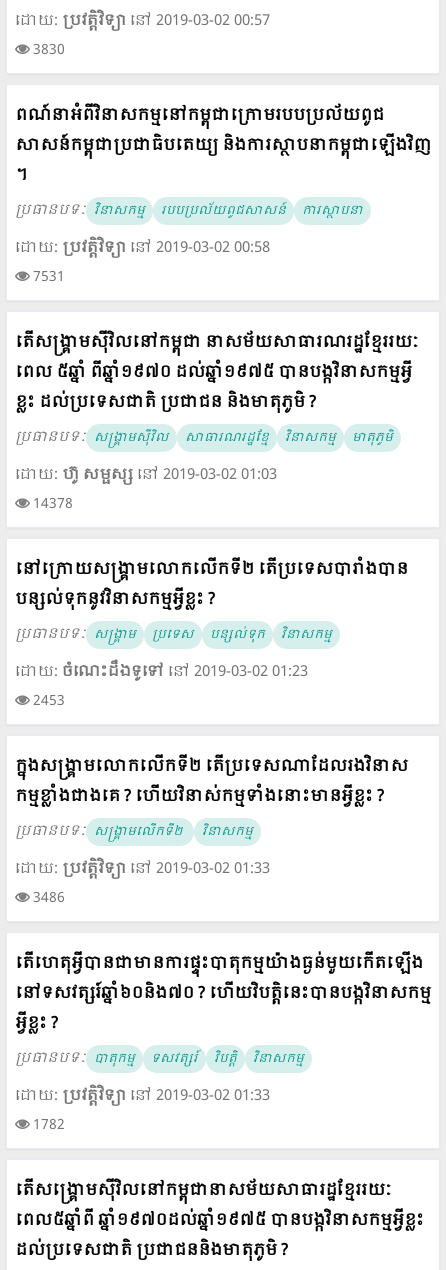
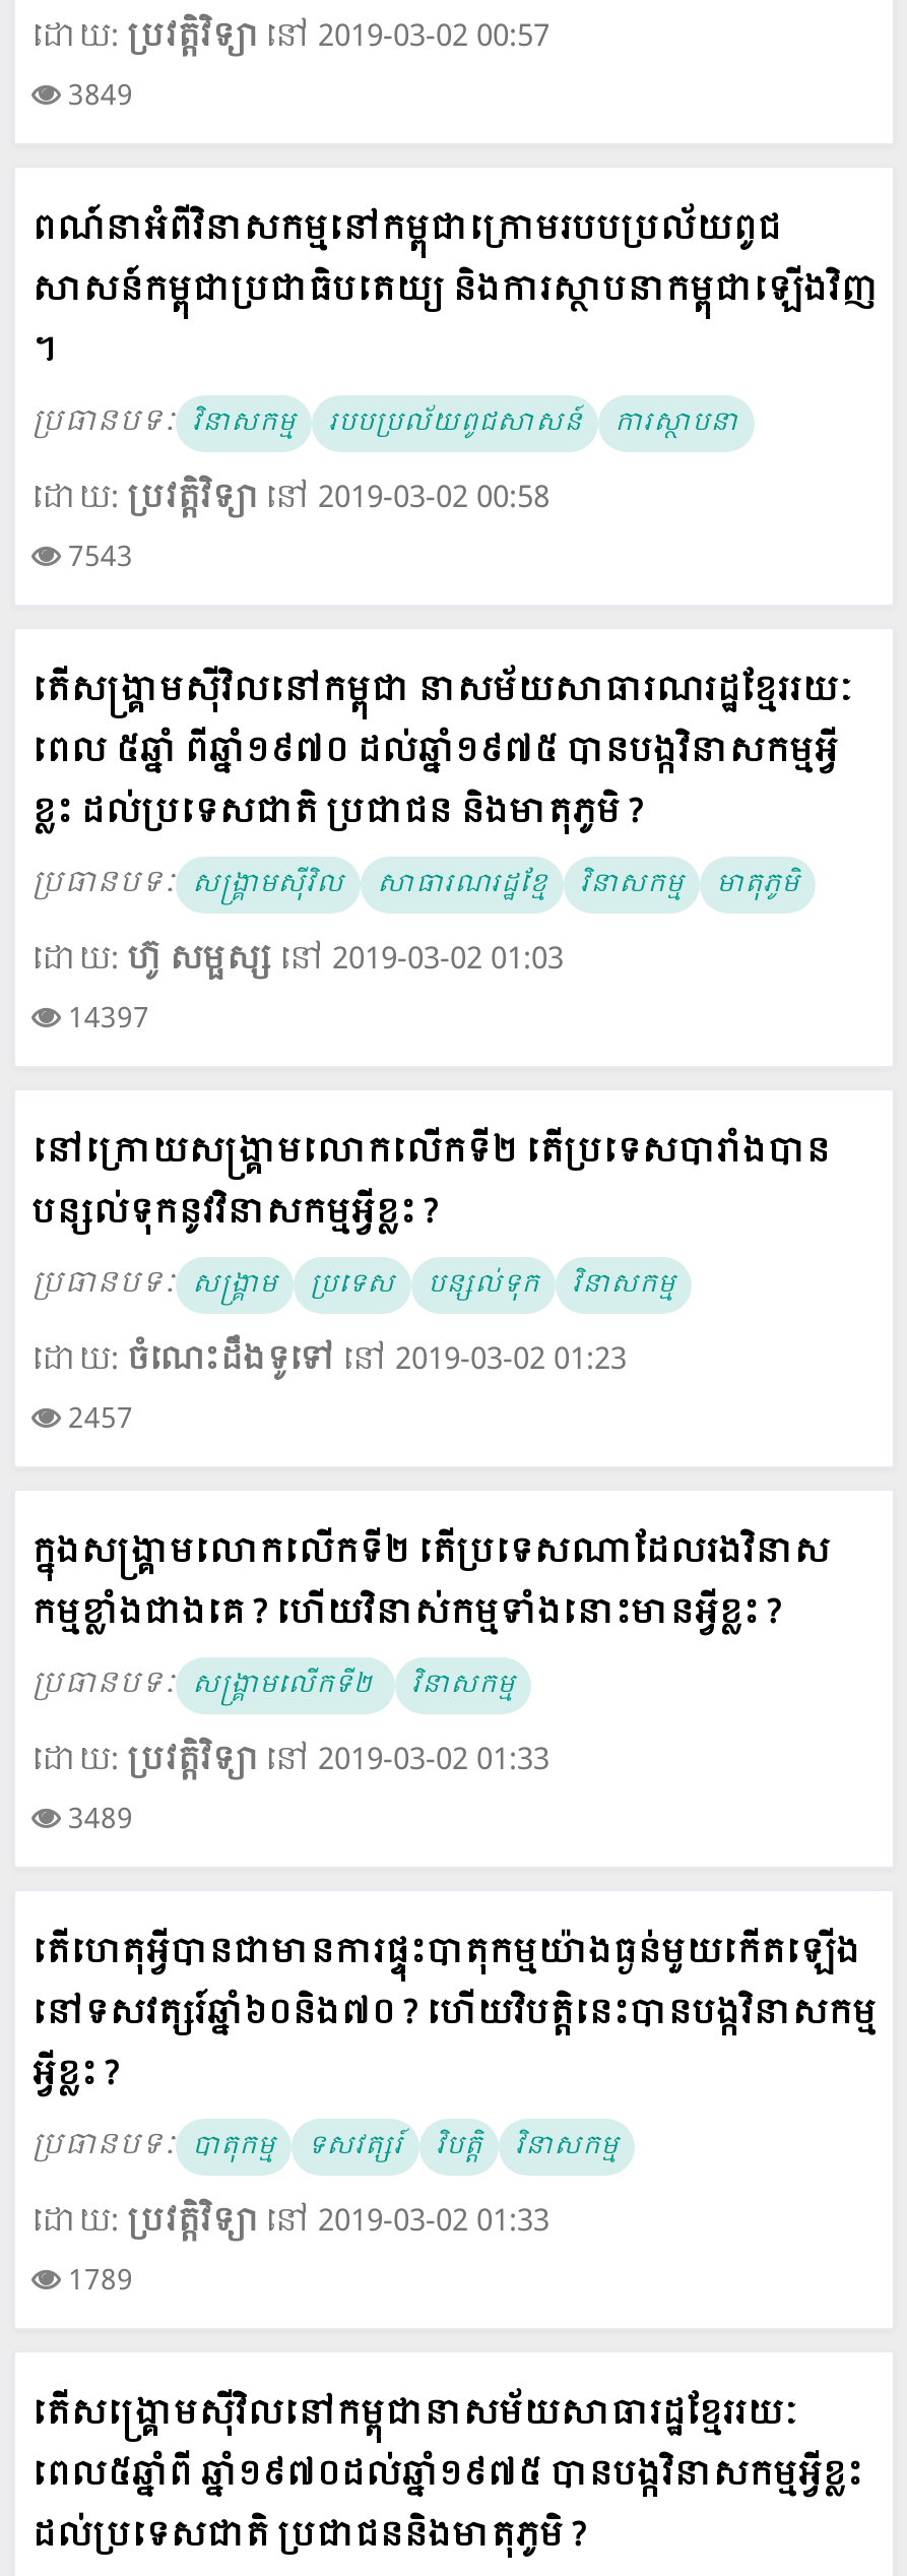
[33,38,65,62] 3830 -> [68,73,133,122] 3849
[33,265,65,289] 7531 -> [68,534,133,583] 7543
[33,492,73,516] 14378 -> [68,995,149,1044] 14397
[33,689,65,713] 2453 -> [68,1396,133,1445] 2457
[33,886,65,910] 3486 -> [68,1796,133,1845] 3489
[33,1113,65,1137] 1782 -> [68,2258,133,2306] 1789

